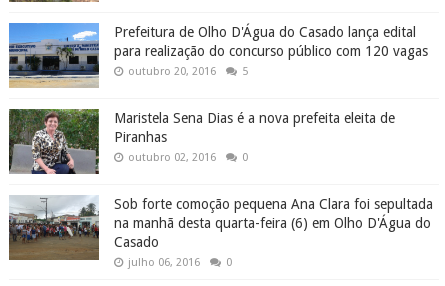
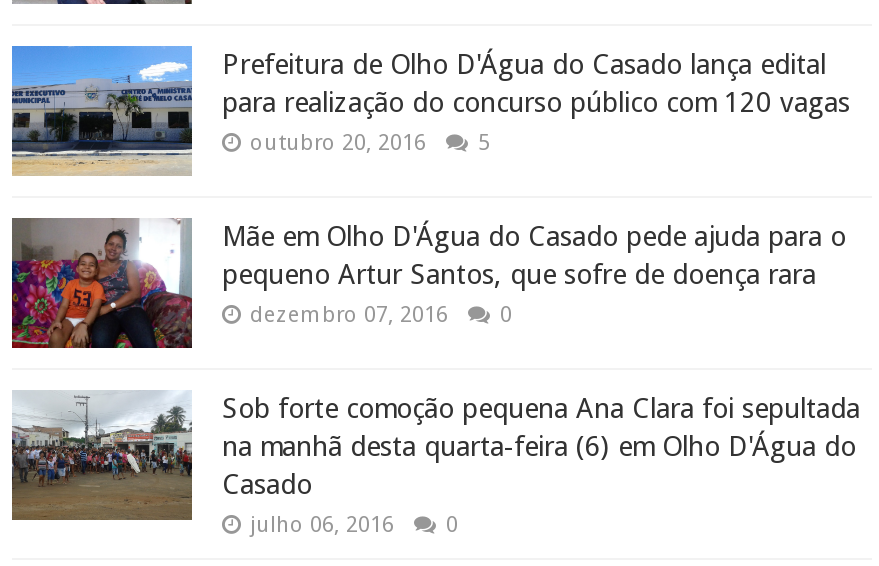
[9,108,395,175] [image] | Maristela Sena Dias é a nova prefeita eleita de | Piranhas | outubro 02, 2016 -> [12,218,846,350] [image] | Mãe em Olho D'Água do Casado pede ajuda para o | pequeno Artur Santos, que sofre de doença rara | dezembro 07, 2016

